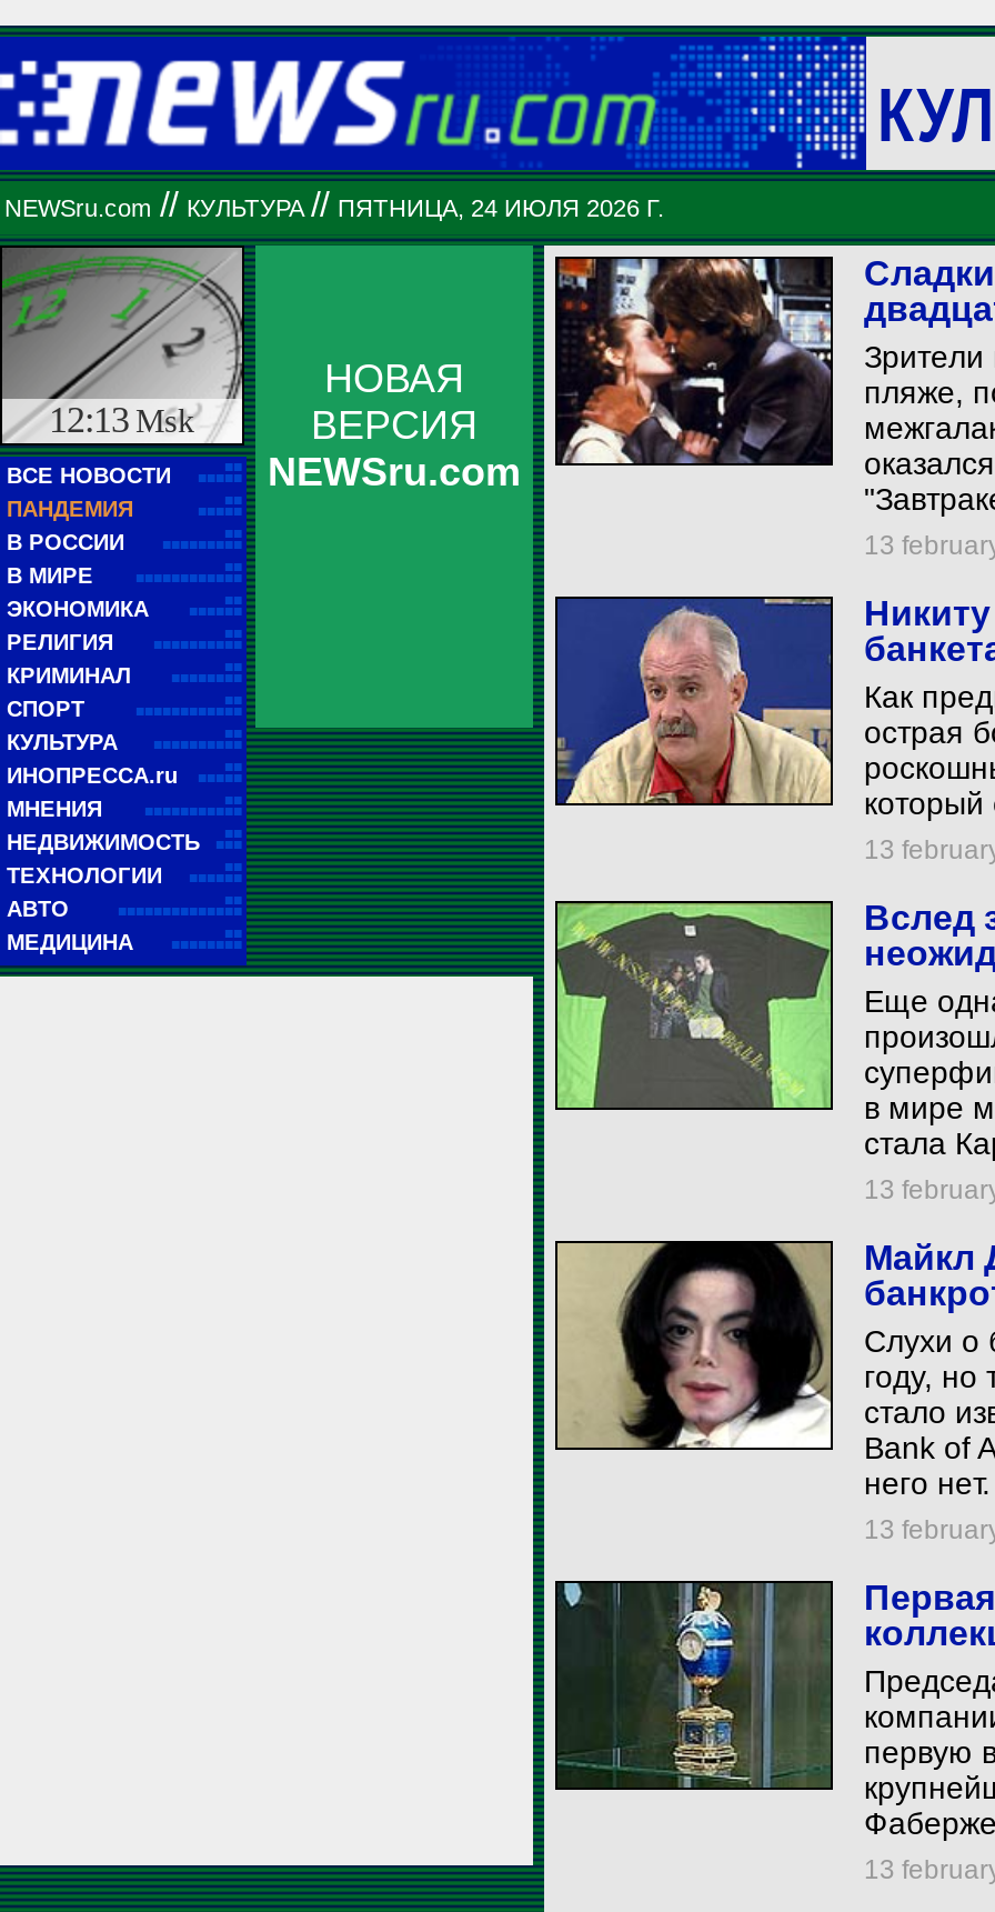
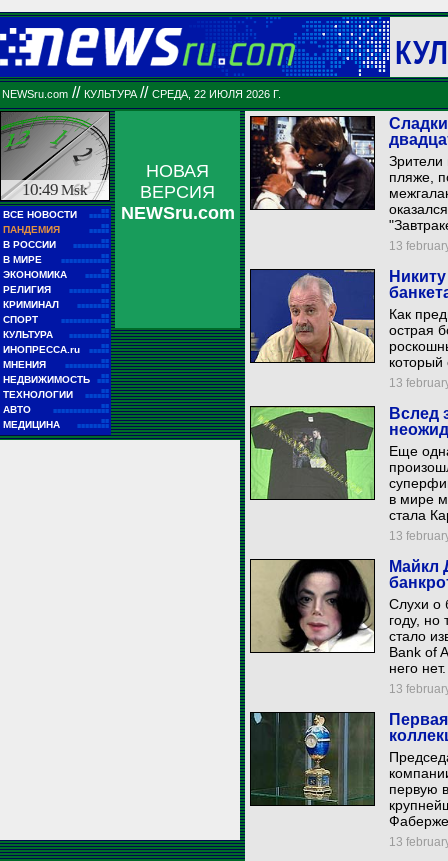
[4,186,664,223] NEWSru.com // КУЛЬТУРА // ПЯТНИЦА, 24 ИЮЛЯ 2026 Г. -> [2,84,281,101] NEWSru.com // КУЛЬТУРА // СРЕДА, 22 ИЮЛЯ 2026 Г.
[49,399,195,441] 12:13 Msk -> [22,180,88,199] 10:49 Msk

